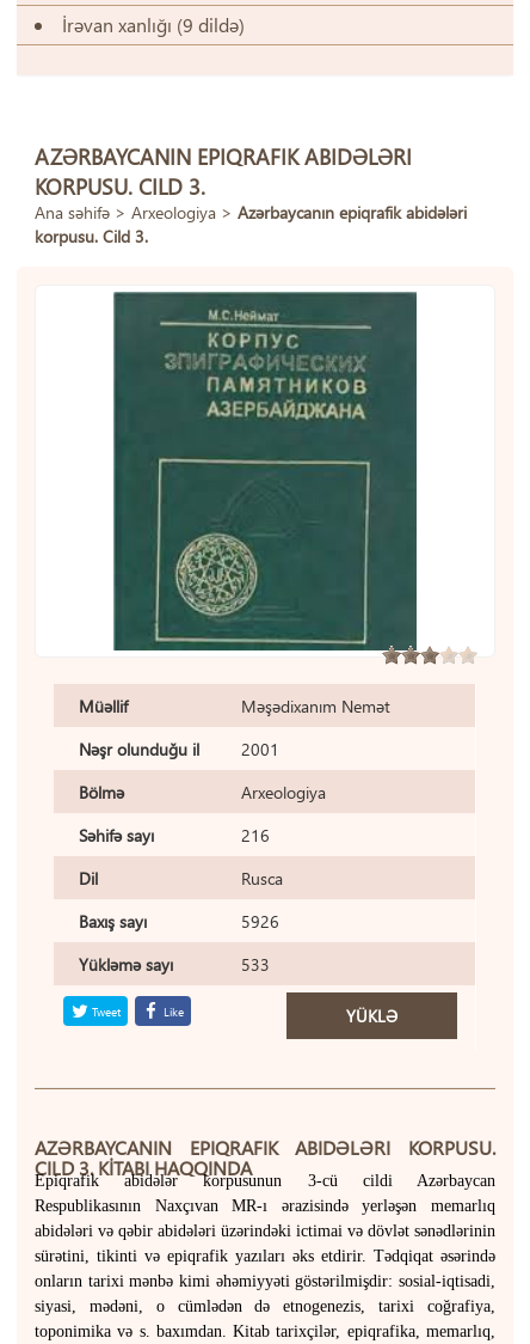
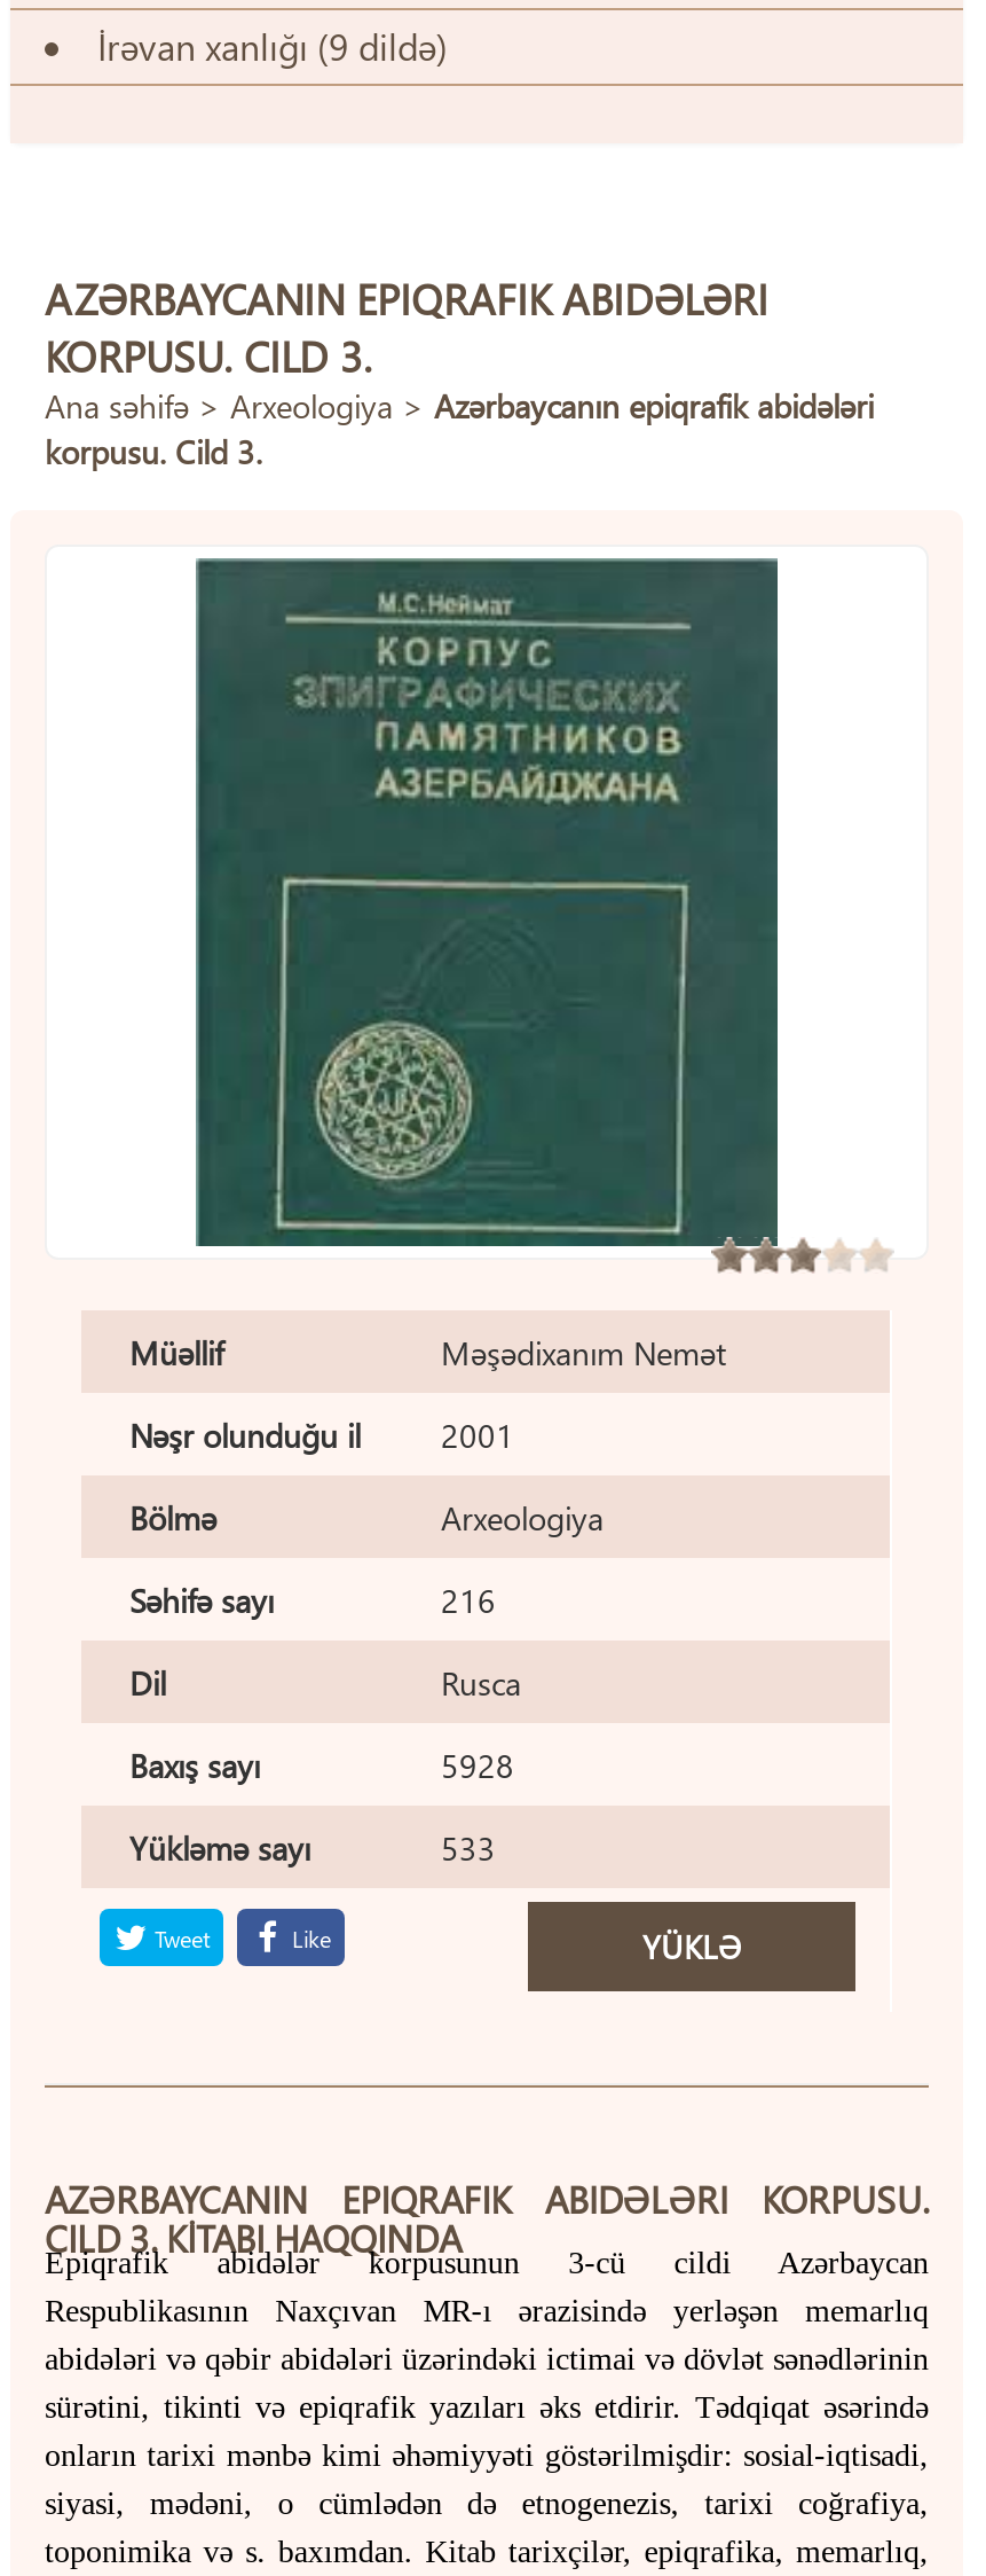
[241,910,279,933] 5926 -> [441,1744,514,1787] 5928

